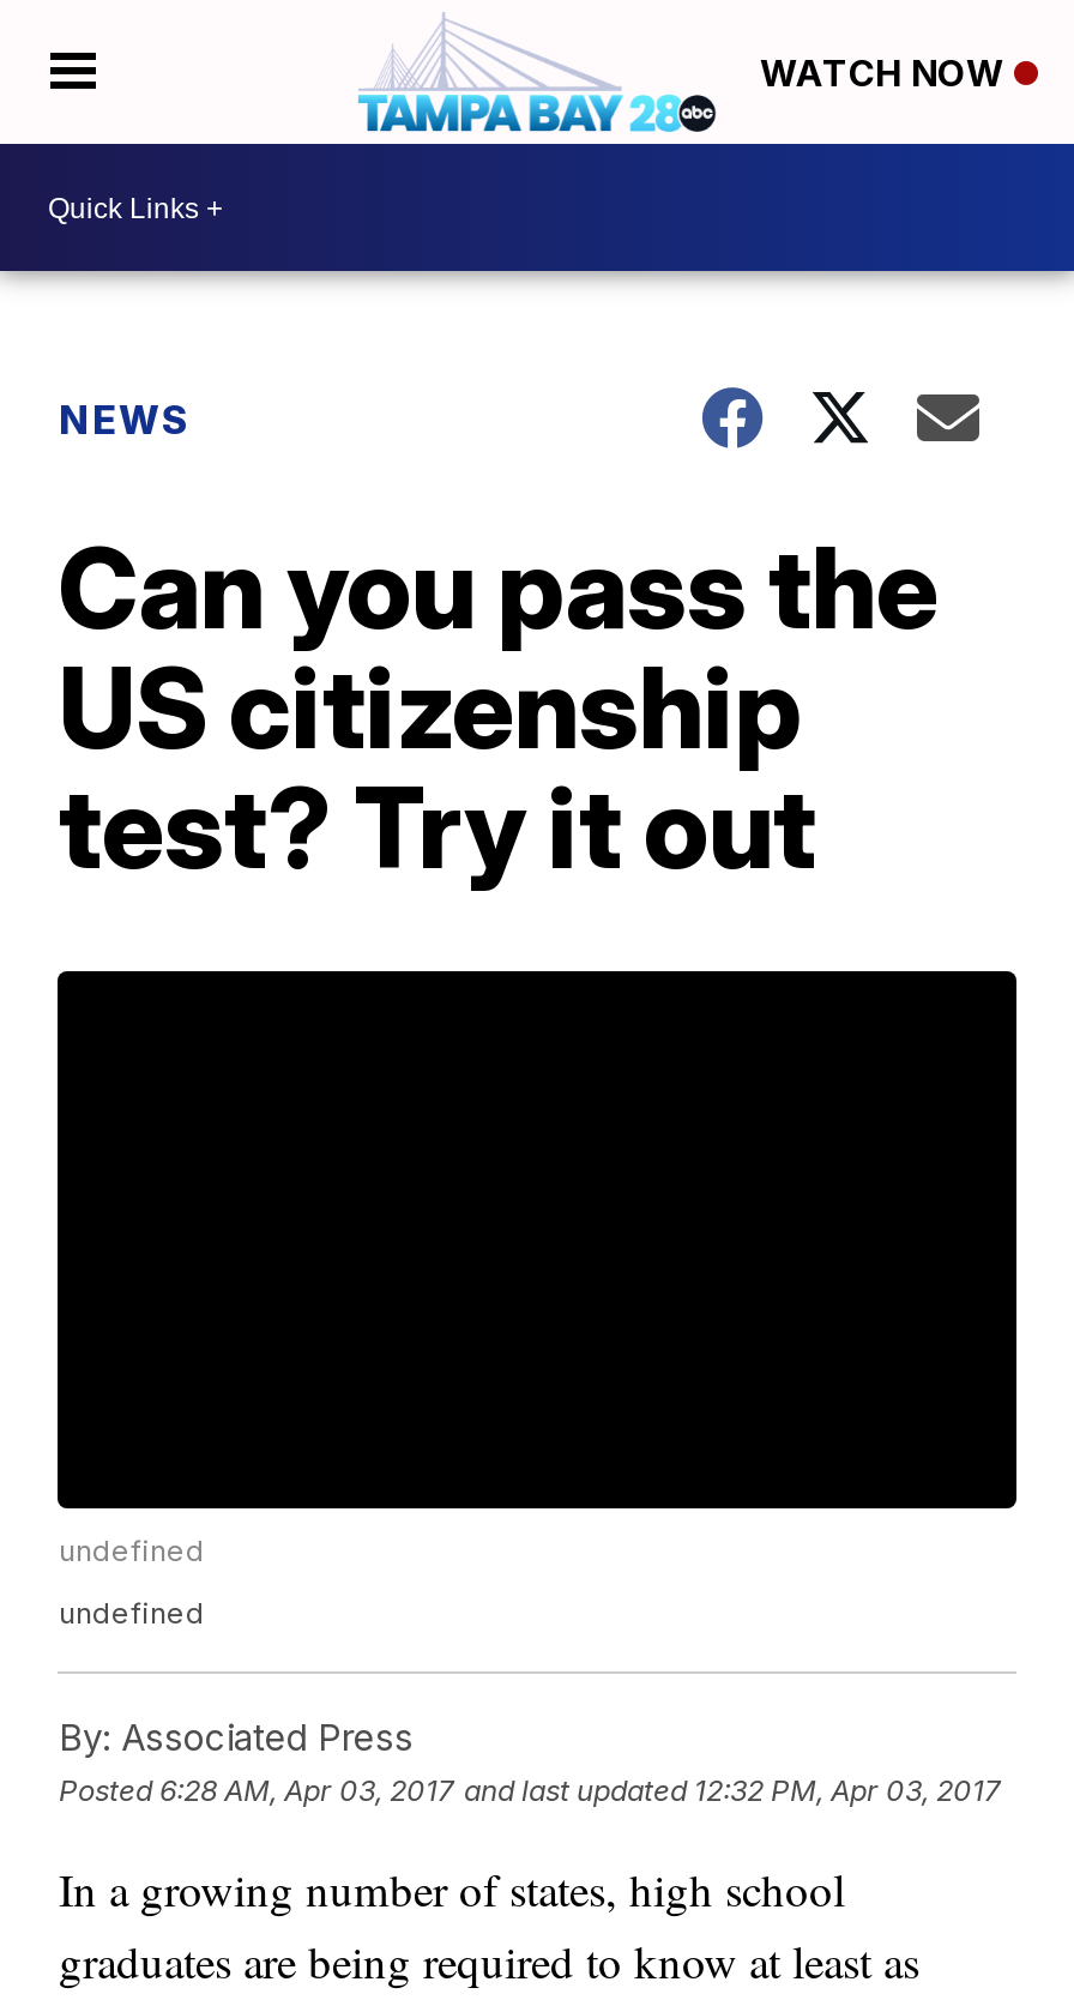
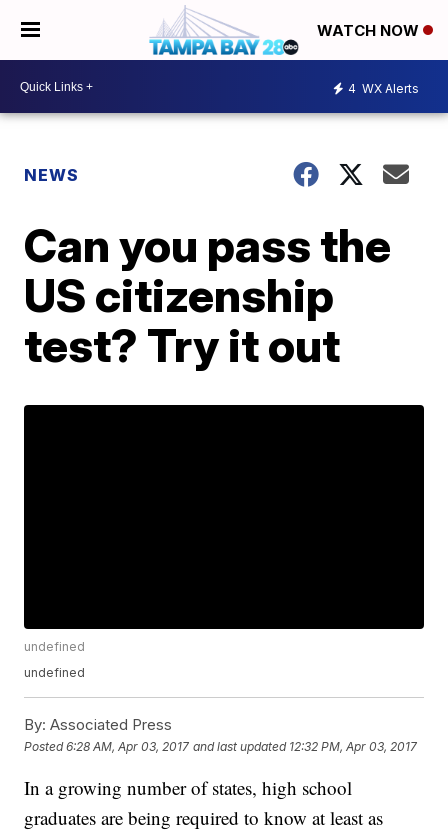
none -> [348,80,419,95] 4 WX Alerts

